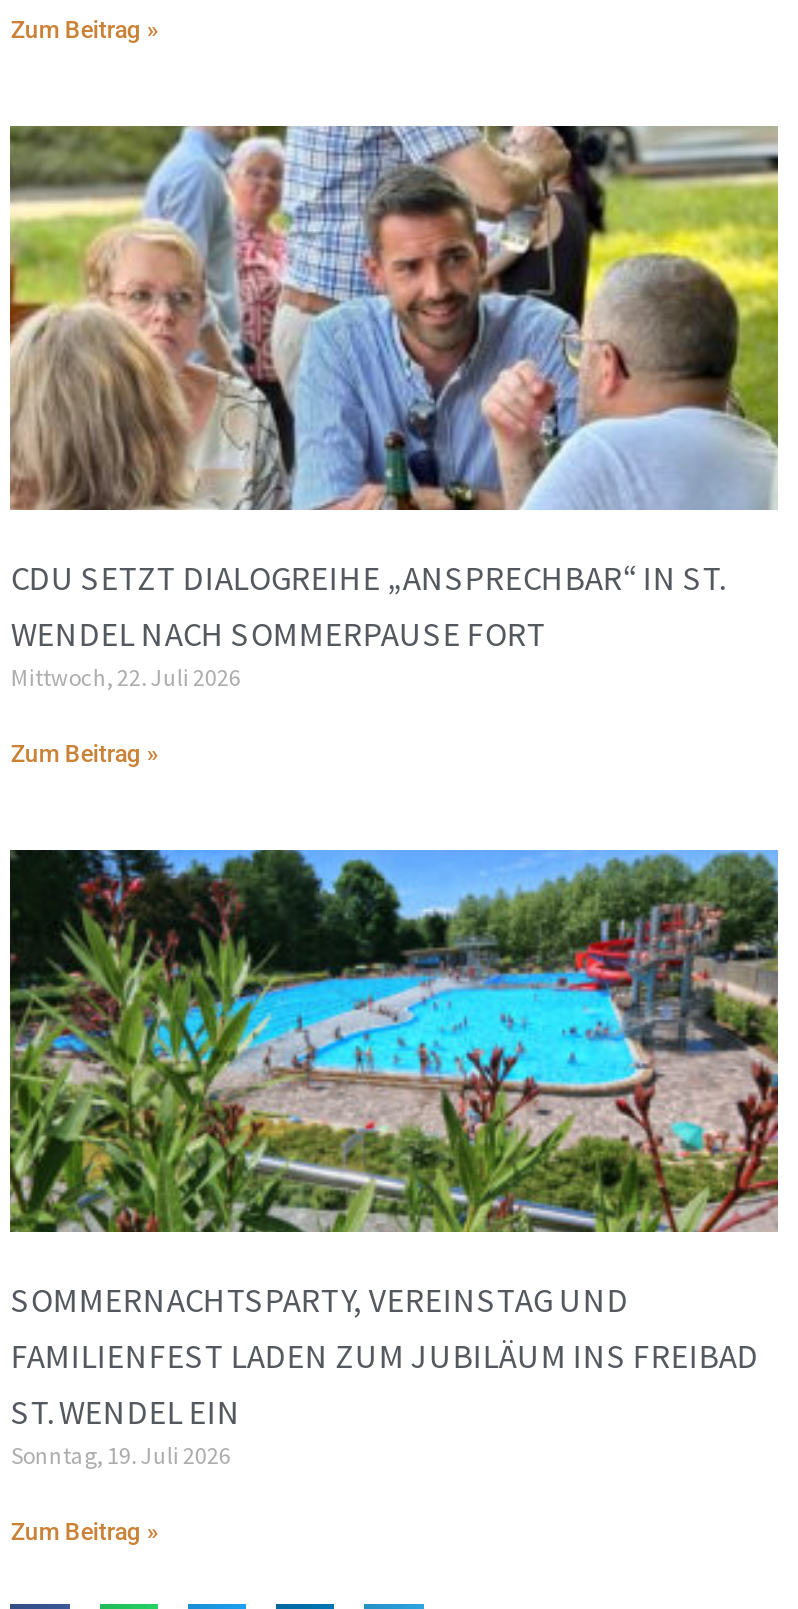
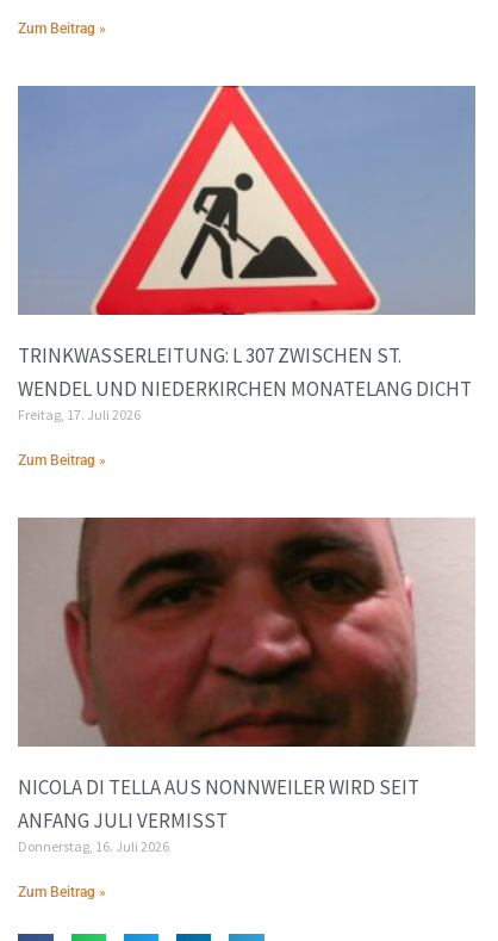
[8,125,780,691] [image] | CDU SETZT DIALOGREIHE „ANSPRECHBAR“ IN ST. | WENDEL NACH SOMMERPAUSE FORT | Mittwoch, 22. Juli 2026 -> [17,85,477,423] [image] | TRINKWASSERLEITUNG: L 307 ZWISCHEN ST. | WENDEL UND NIEDERKIRCHEN MONATELANG DICHT | Freitag, 17. Juli 2026
[8,847,780,1470] [image] | SOMMERNACHTSPARTY, VEREINSTAG UND | FAMILIENFEST LADEN ZUM JUBILÄUM INS FREIBAD | ST. WENDEL EIN | Sonntag, 19. Juli 2026 -> [18,516,475,855] [image] | NICOLA DI TELLA AUS NONNWEILER WIRD SEIT | ANFANG JULI VERMISST | Donnerstag, 16. Juli 2026

